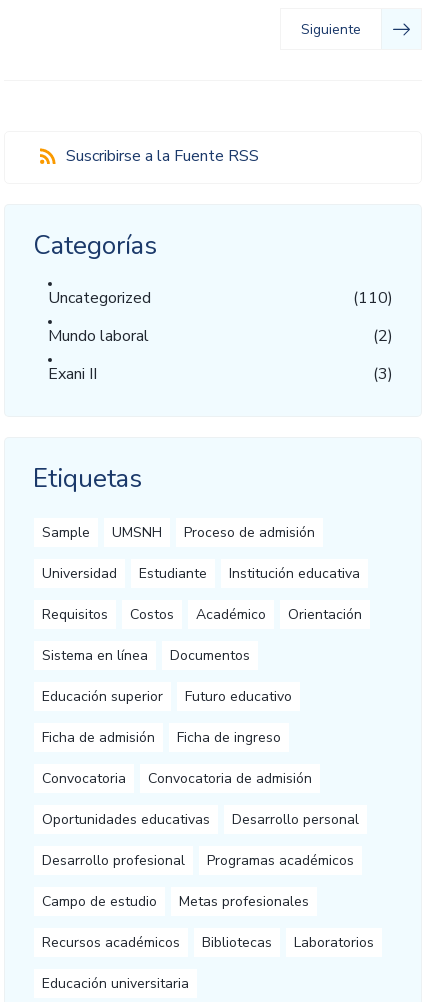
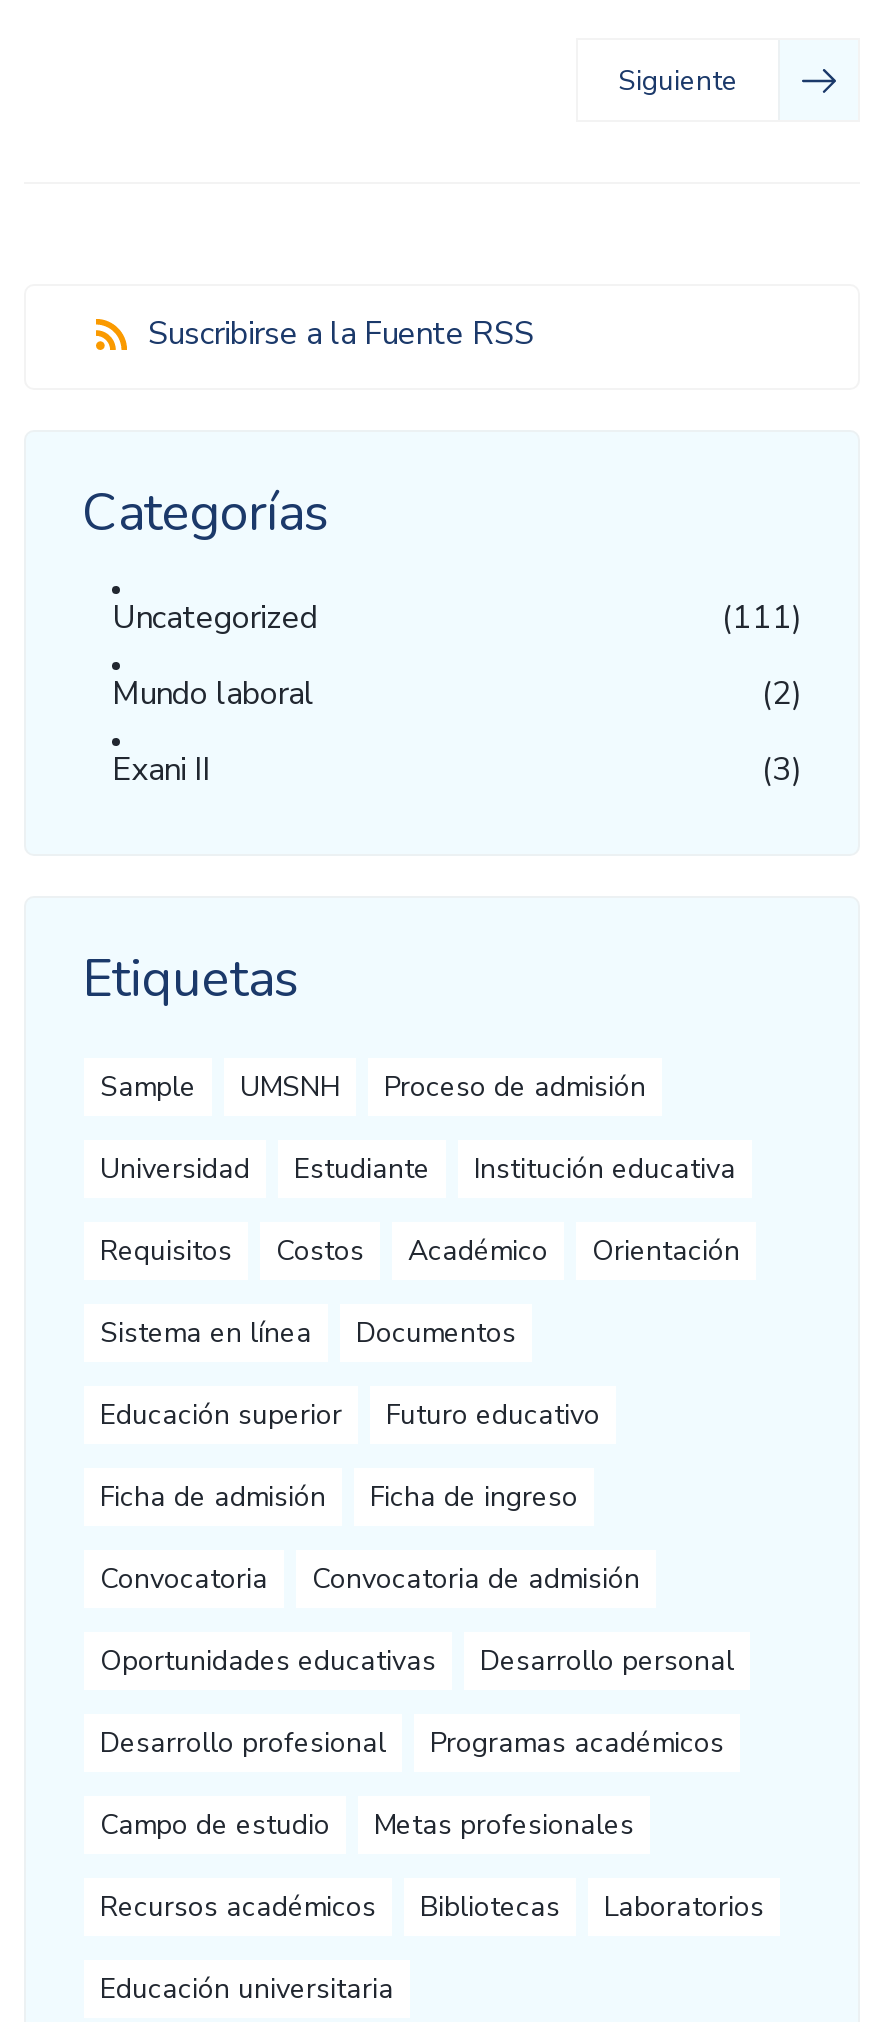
[353,287,393,309] (110) -> [722,596,802,640] (111)

